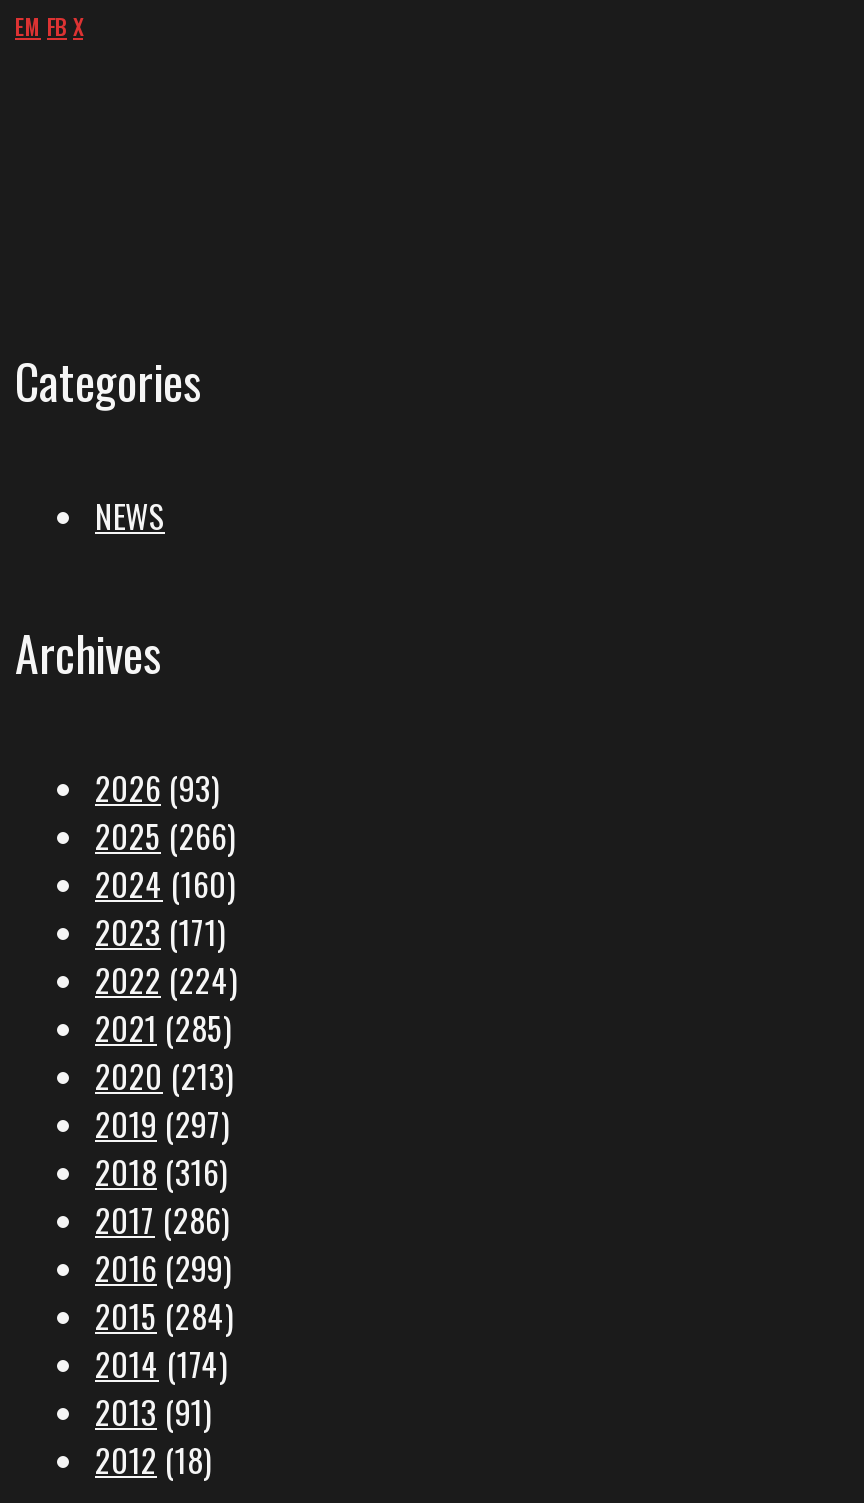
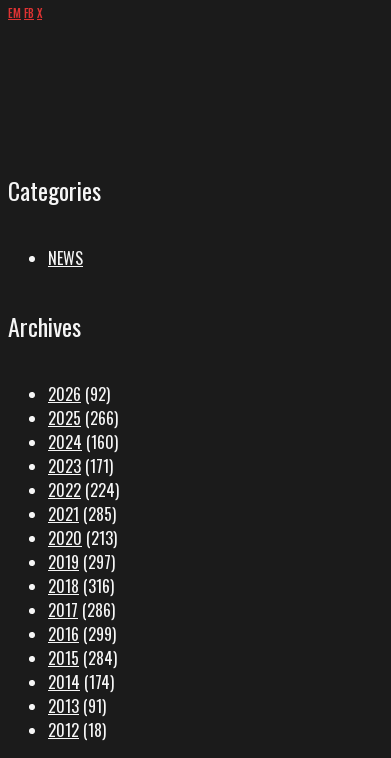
[95,764,219,812] 2026 (93) -> [48,382,110,406] 2026 (92)

